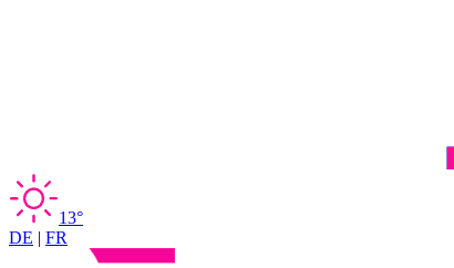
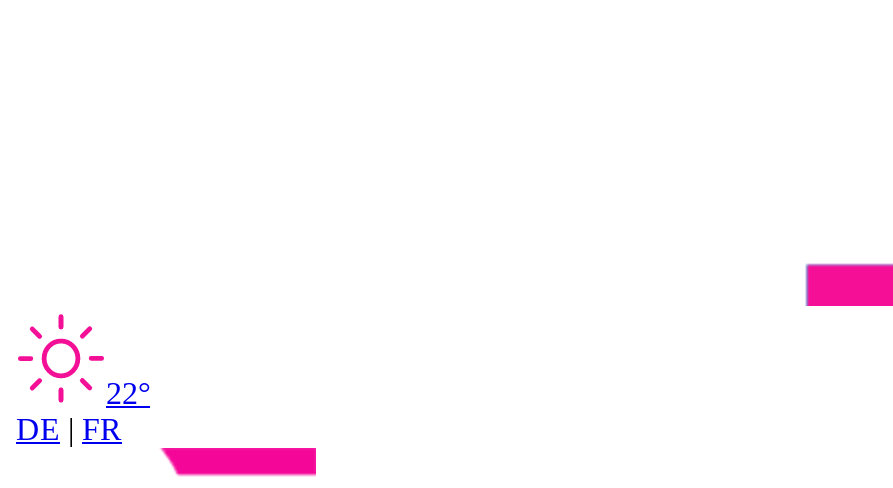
[59,208,83,227] 13° -> [106,376,150,410] 22°

